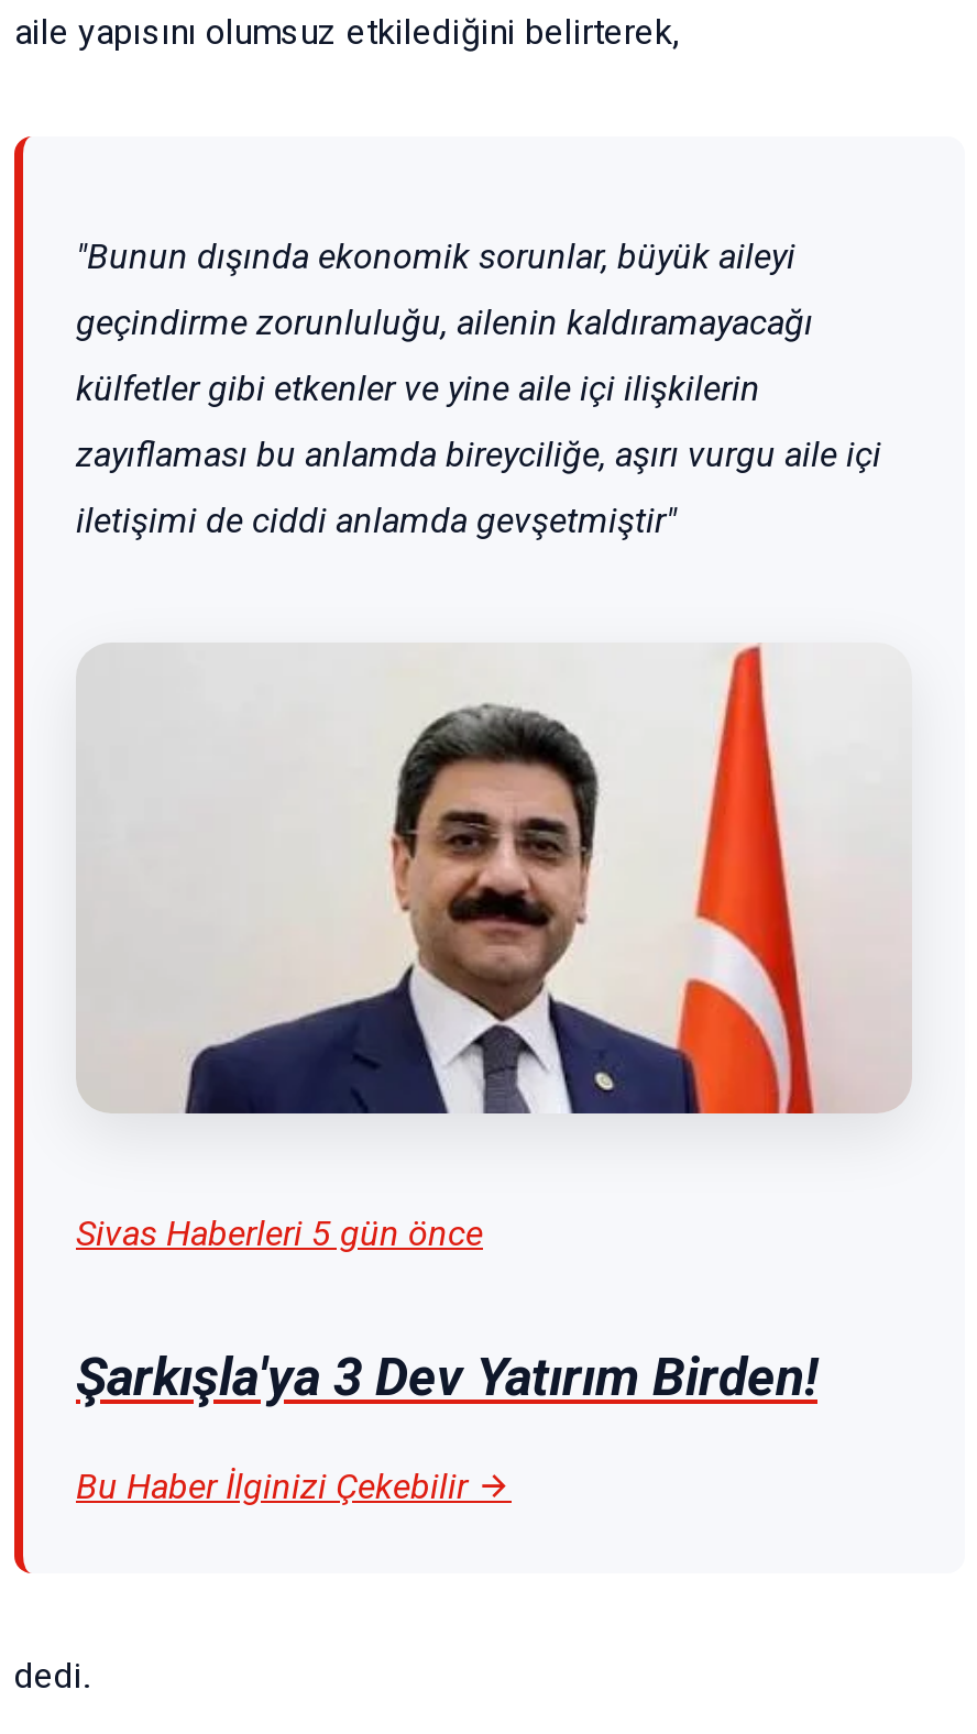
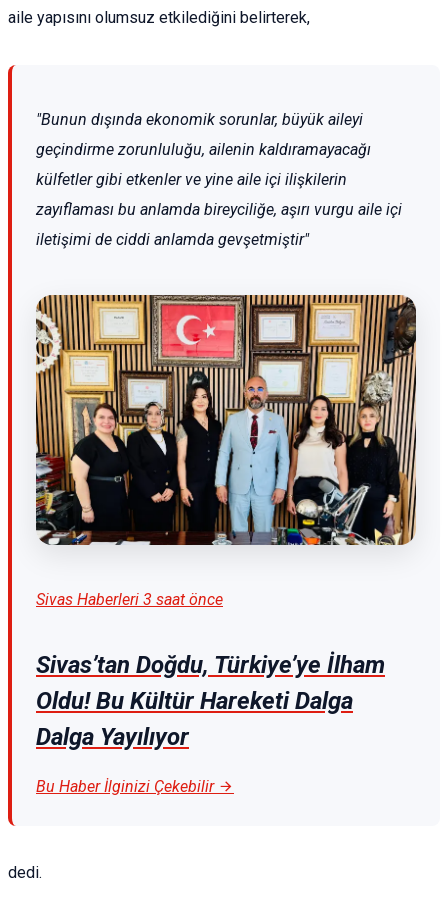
[76,643,912,1118] [image] -> [35,294,417,547] [image]
[76,1212,483,1253] Sivas Haberleri 5 gün önce -> [36,590,223,609] Sivas Haberleri 3 saat önce
[76,1346,817,1407] Şarkışla'ya 3 Dev Yatırım Birden! -> [36,651,385,751] Sivas’tan Doğdu, Türkiye’ye İlham | Oldu! Bu Kültür Hareketi Dalga | Dalga Yayılıyor

